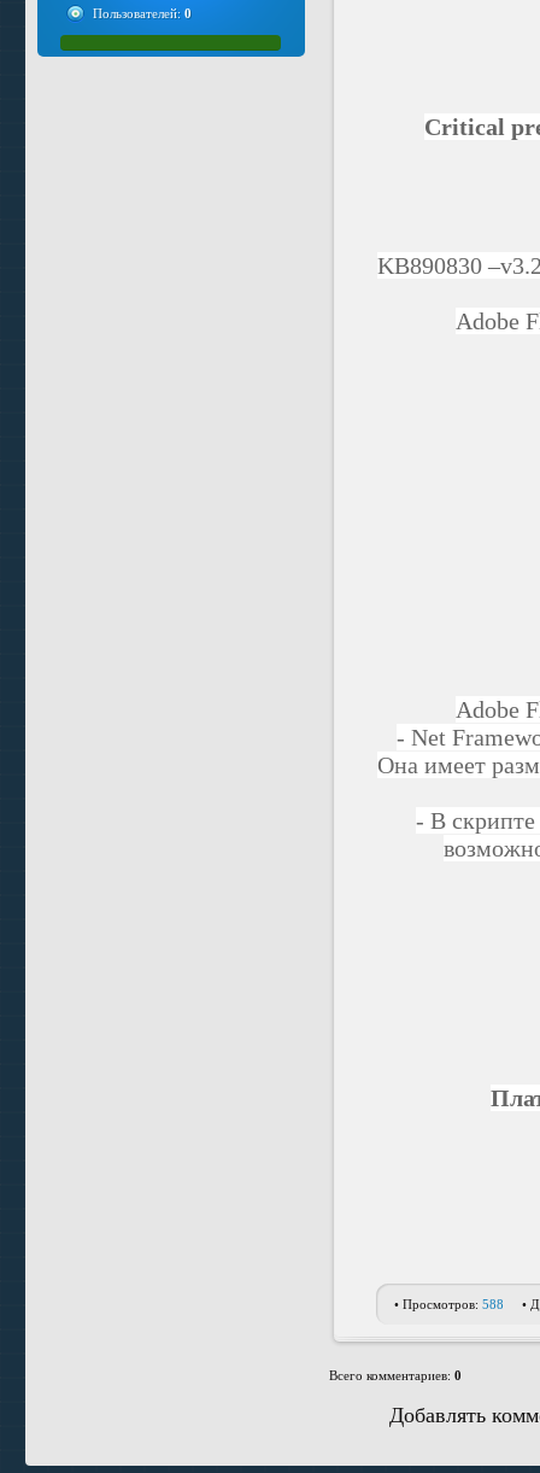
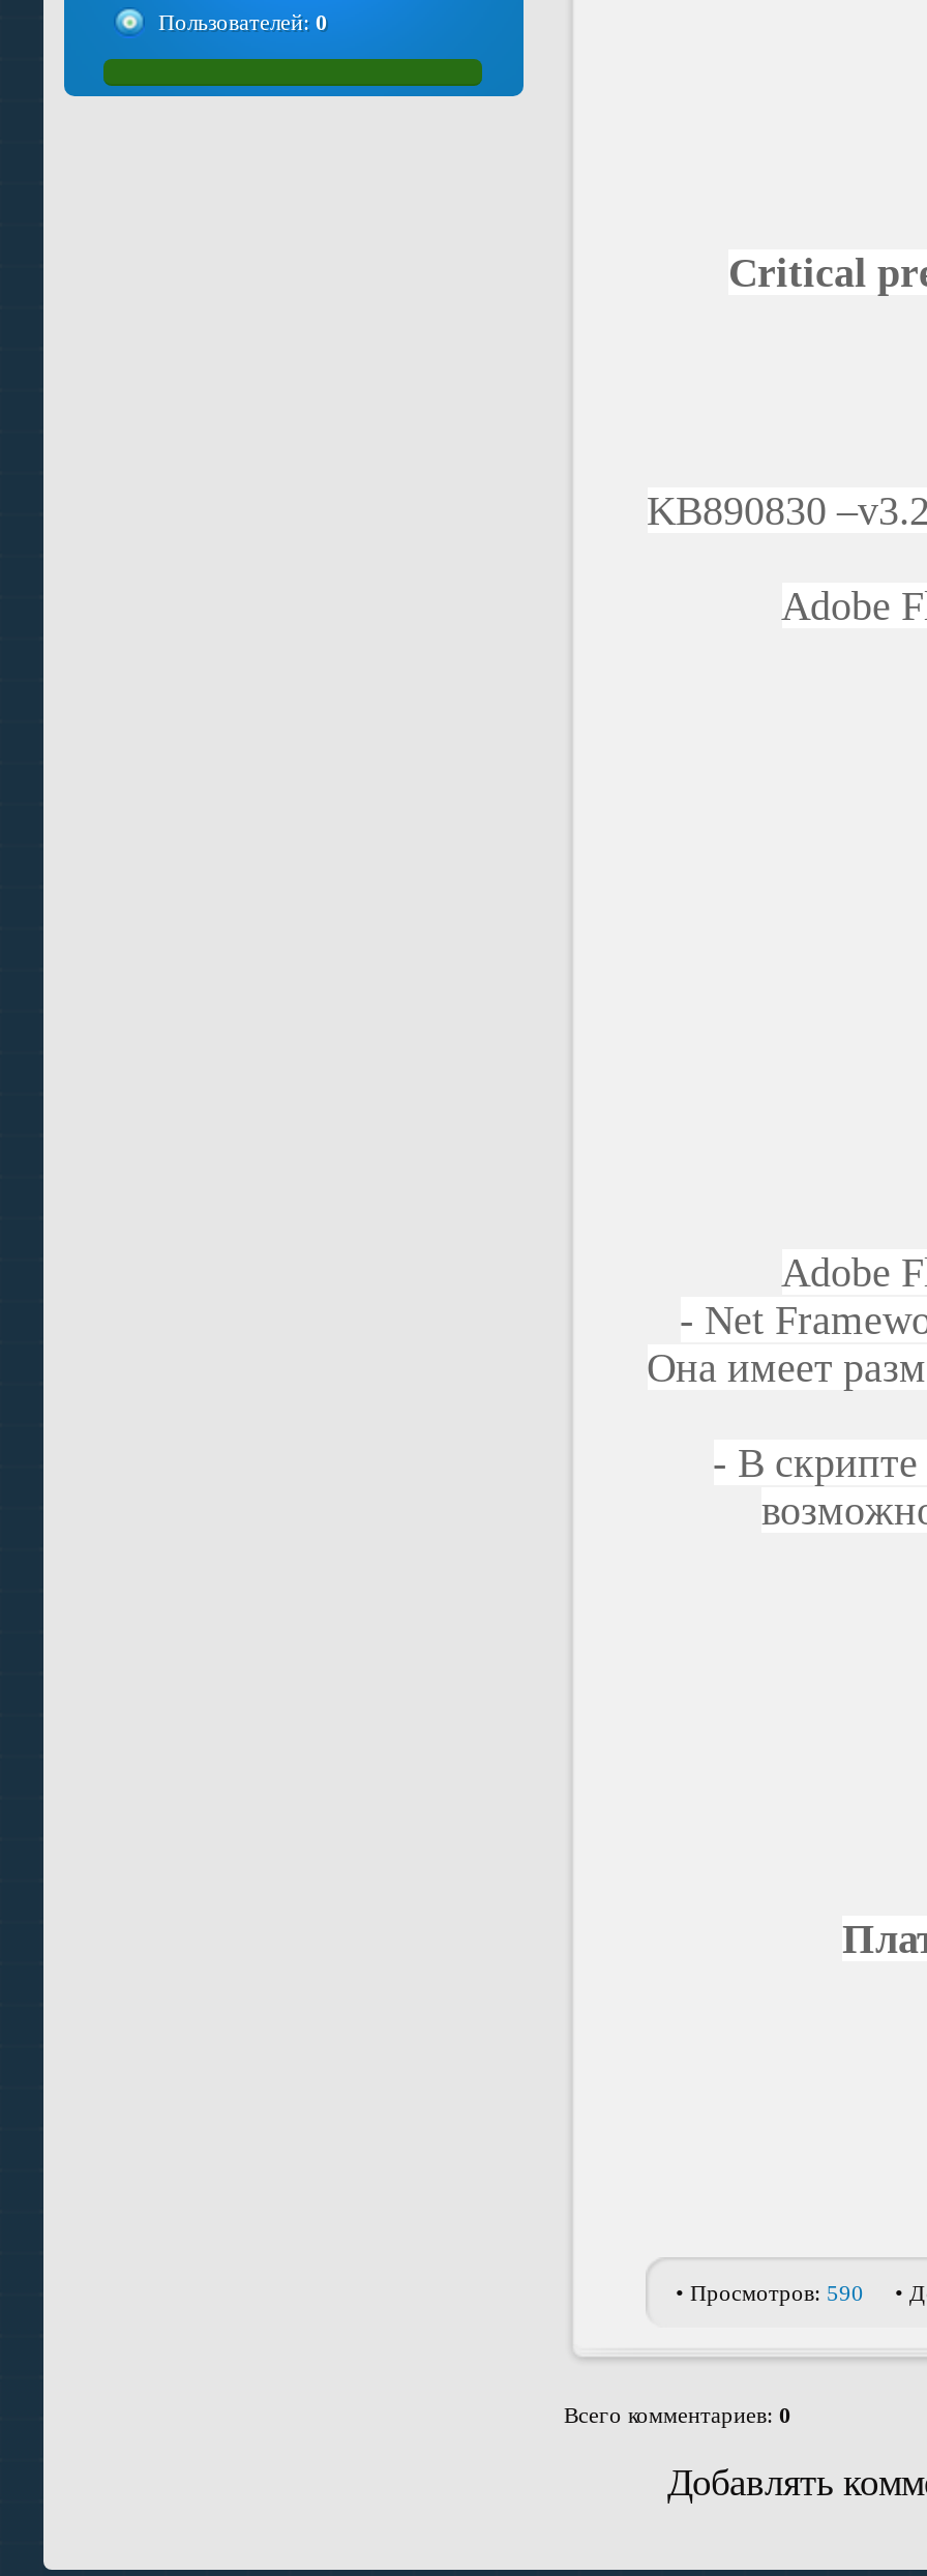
[394,1297,503,1311] • Просмотров: 588 -> [676,2280,864,2305] • Просмотров: 590

